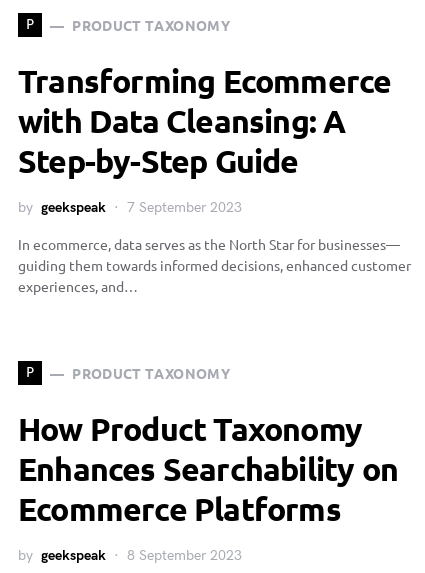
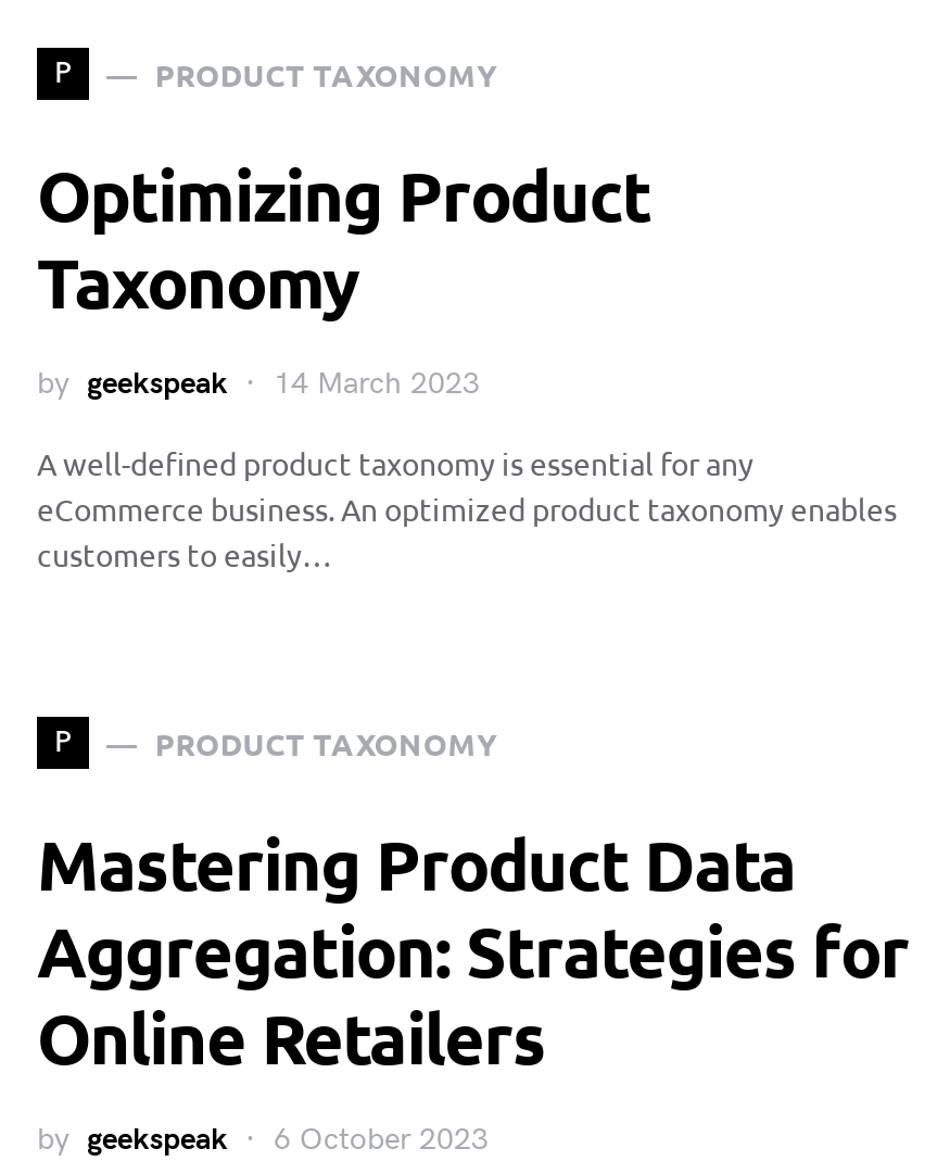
[18,61,391,181] Transforming Ecommerce | with Data Cleansing: A | Step-by-Step Guide -> [37,152,651,326] Optimizing Product | Taxonomy
[127,199,242,216] 7 September 2023 -> [274,365,480,402] 14 March 2023
[18,235,411,295] In ecommerce, data serves as the North Star for businesses— | guiding them towards informed decisions, enhanced customer | experiences, and… -> [37,443,897,573] A well-defined product taxonomy is essential for any | eCommerce business. An optimized product taxonomy enables | customers to easily…
[18,409,398,529] How Product Taxonomy | Enhances Searchability on | Ecommerce Platforms -> [37,821,909,1082] Mastering Product Data | Aggregation: Strategies for | Online Retailers
[127,547,242,564] 8 September 2023 -> [274,1121,489,1158] 6 October 2023

